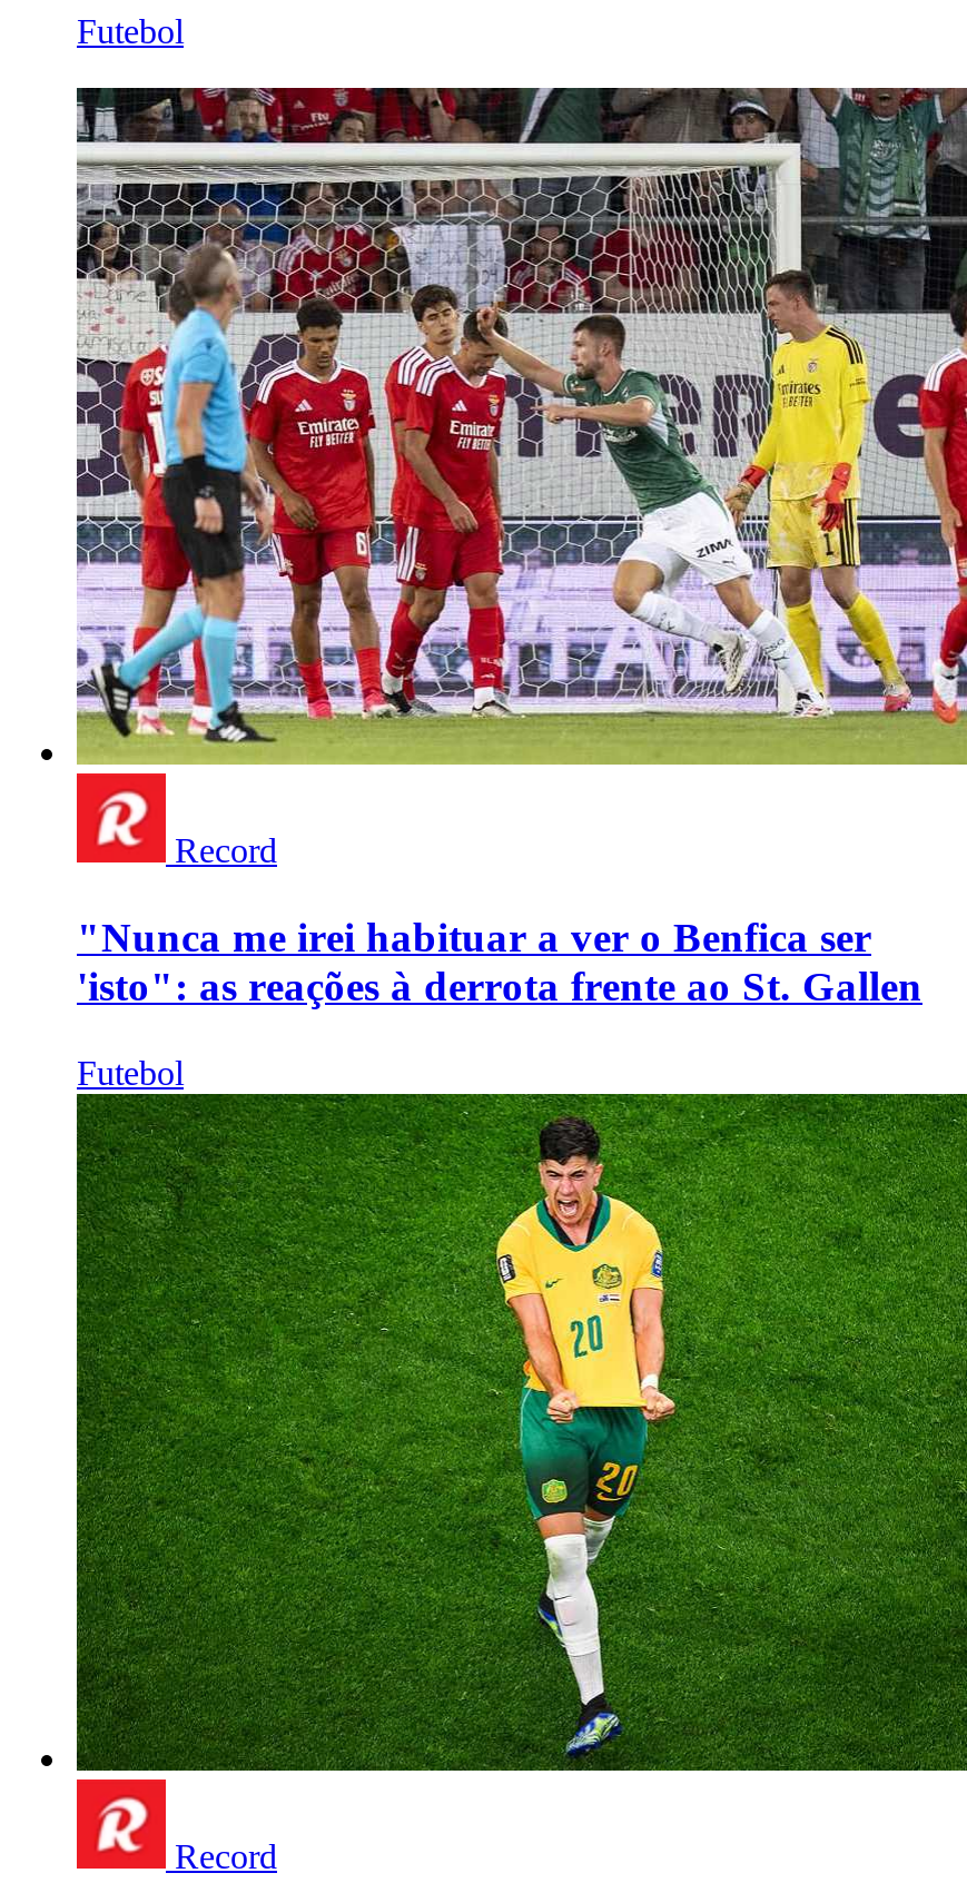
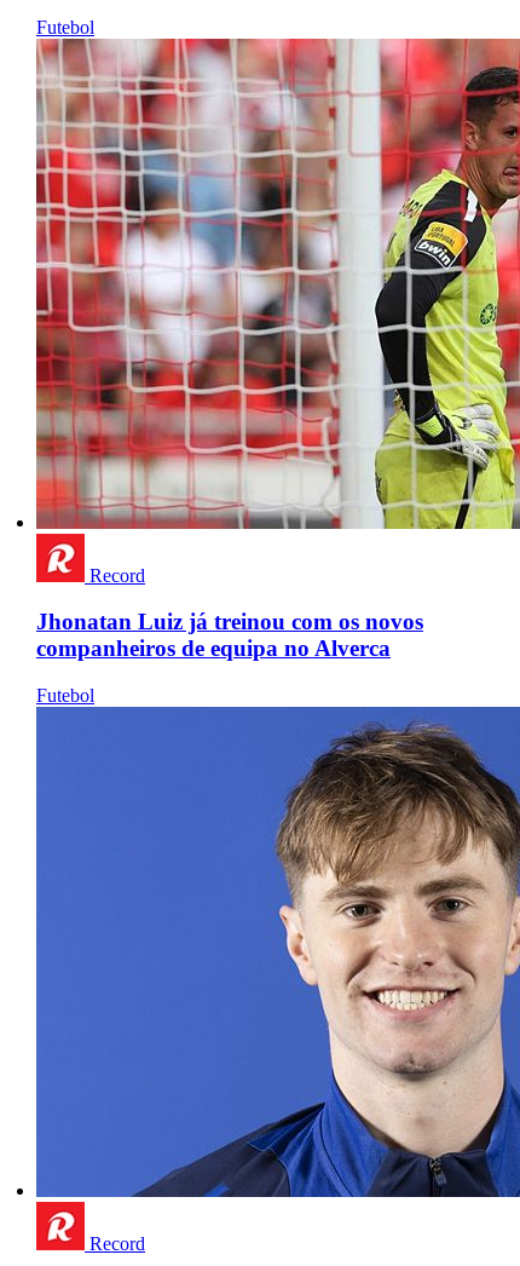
[75,53,960,775] [image] -> [35,38,516,530] [image]
[77,913,922,1009] "Nunca me irei habituar a ver o Benfica ser | 'isto": as reações à derrota frente ao St. Gallen -> [36,609,423,661] Jhonatan Luiz já treinou com os novos | companheiros de equipa no Alverca
[75,1093,960,1781] [image] -> [35,707,516,1203] [image]

